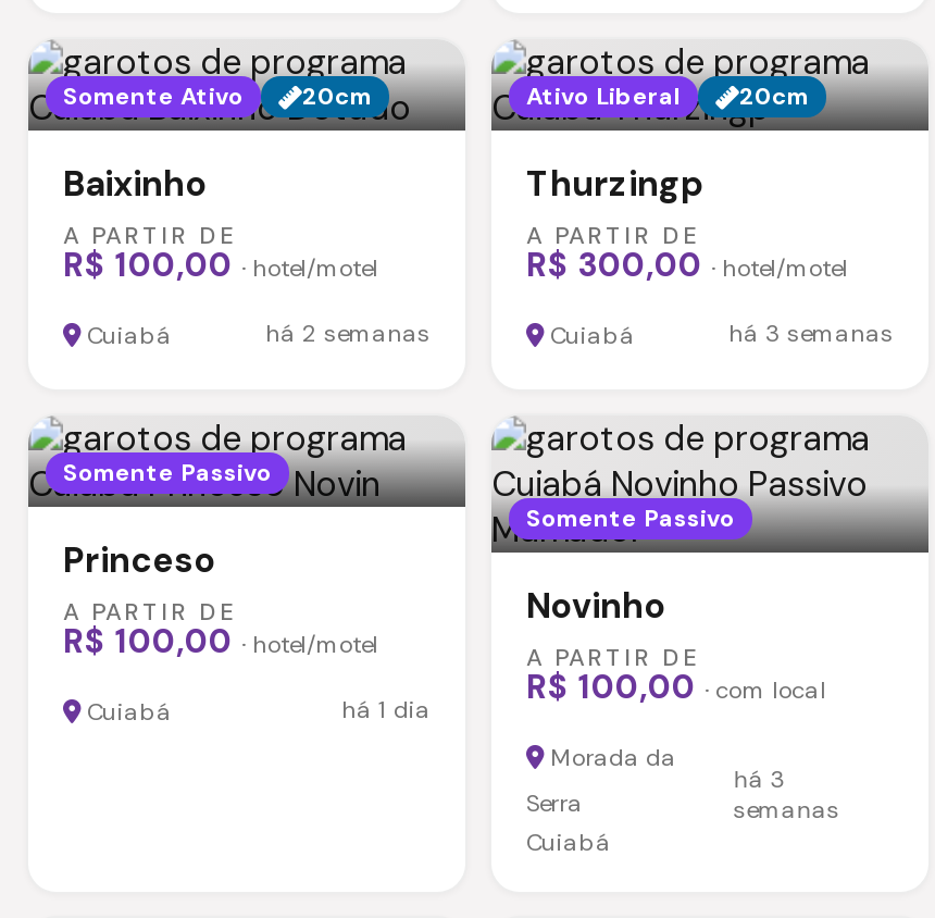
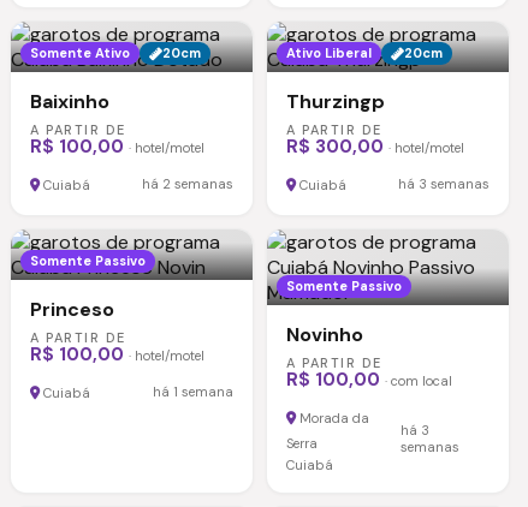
[341,693,431,723] há 1 dia -> [153,383,233,399] há 1 semana

